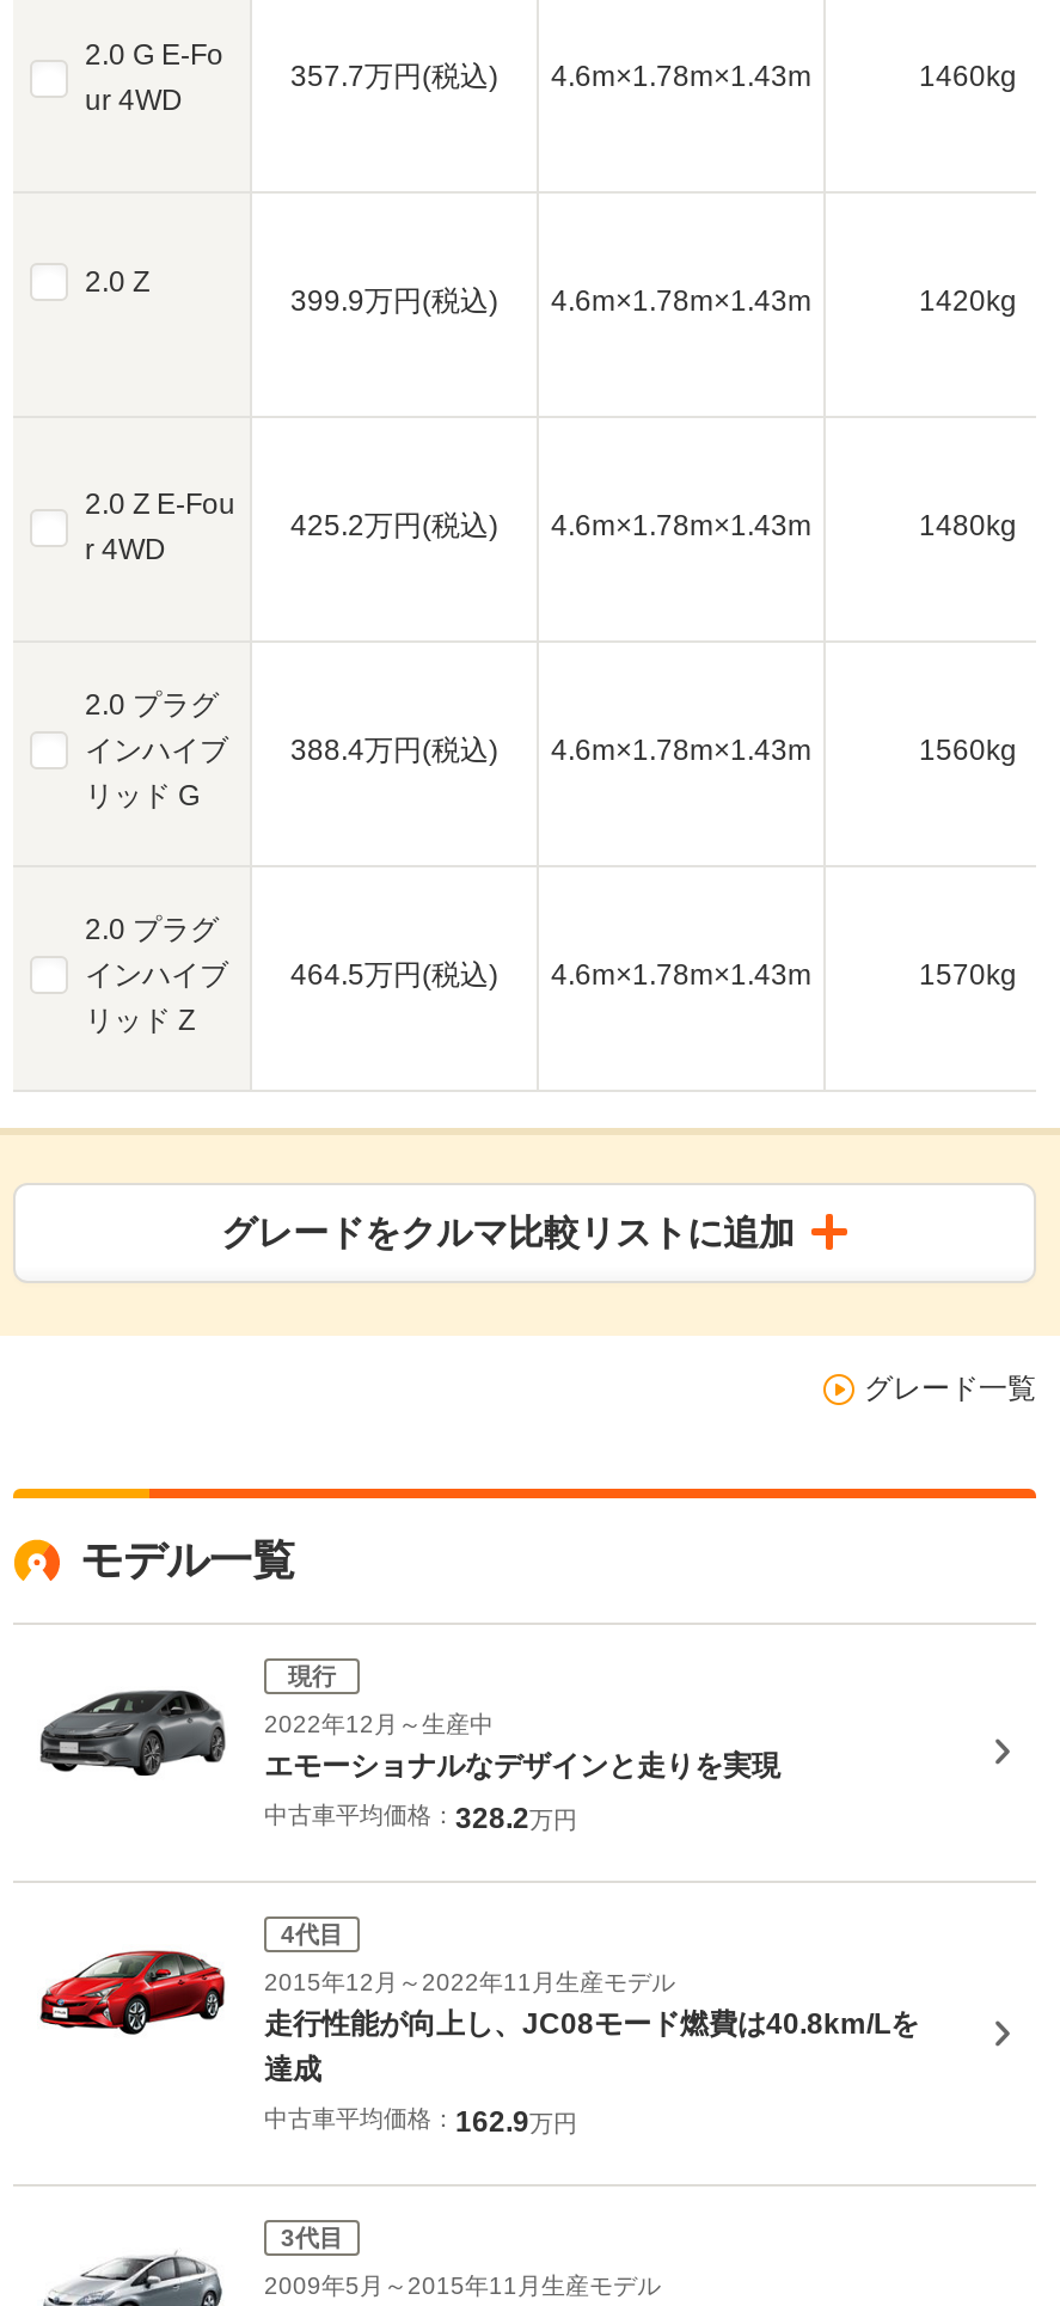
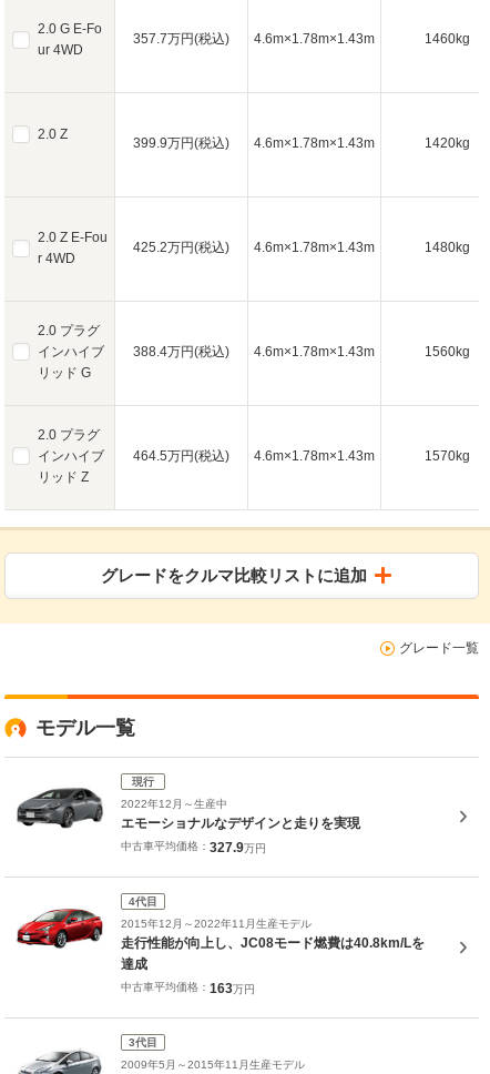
[264,1802,577,1835] 中古車平均価格：328.2万円 -> [121,840,266,855] 中古車平均価格：327.9万円
[264,2105,577,2139] 中古車平均価格：162.9万円 -> [121,981,255,996] 中古車平均価格：163万円

